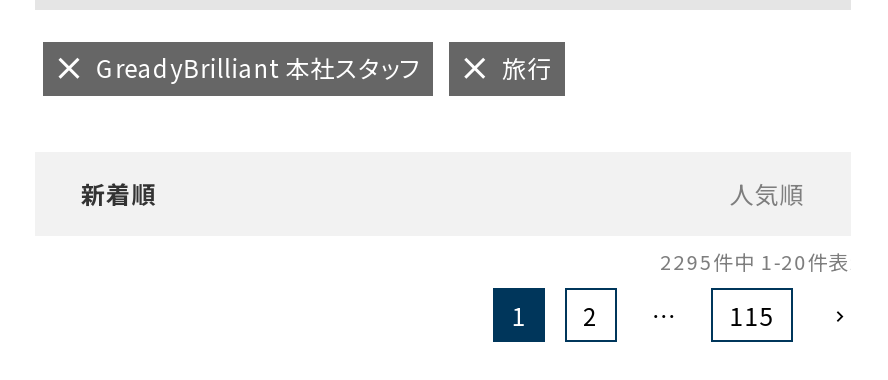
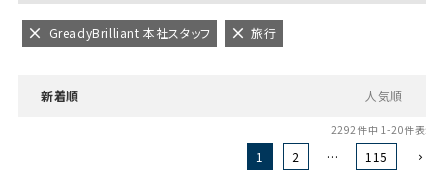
[660,246,871,276] 2295件中 1-20件表示 -> [330,122,436,137] 2292件中 1-20件表示

